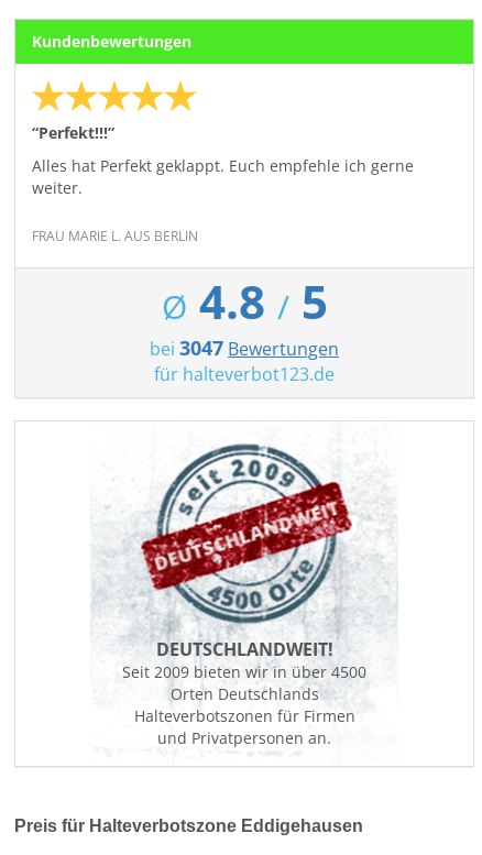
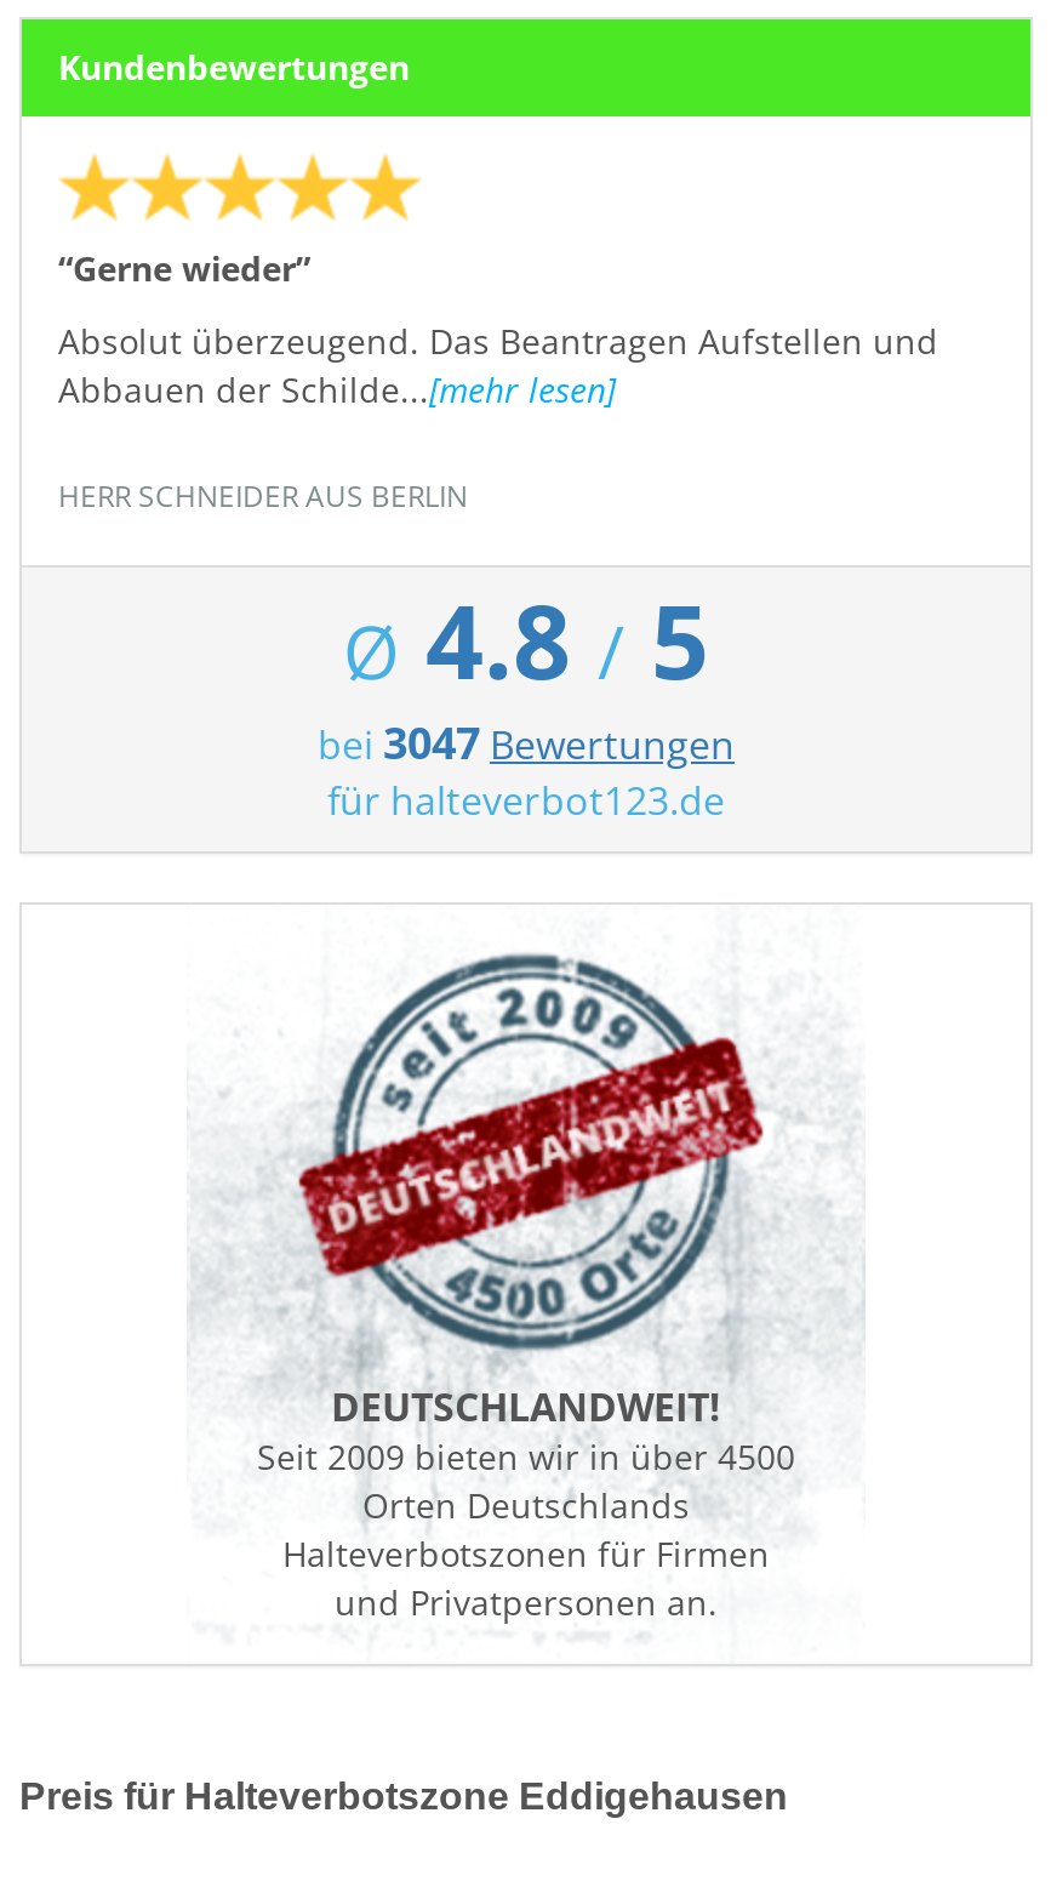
[32,122,114,143] “Perfekt!!!” -> [58,245,310,292] “Gerne wieder”
[32,155,414,198] Alles hat Perfekt geklappt. Euch empfehle ich gerne | weiter. -> [58,318,938,413] Absolut überzeugend. Das Beantragen Aufstellen und | Abbauen der Schilde...[mehr lesen]
[32,227,198,246] FRAU MARIE L. AUS BERLIN -> [58,476,468,517] HERR SCHNEIDER AUS BERLIN

